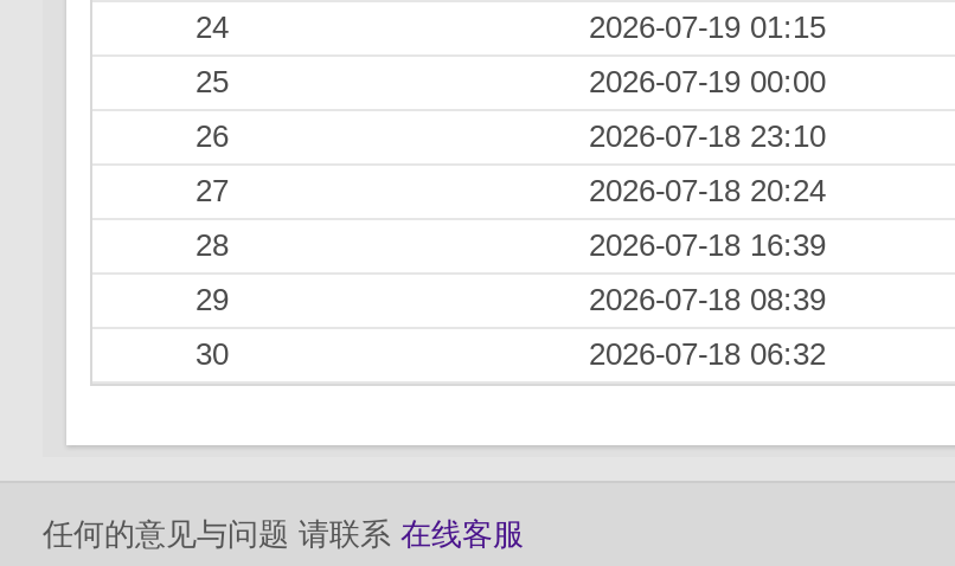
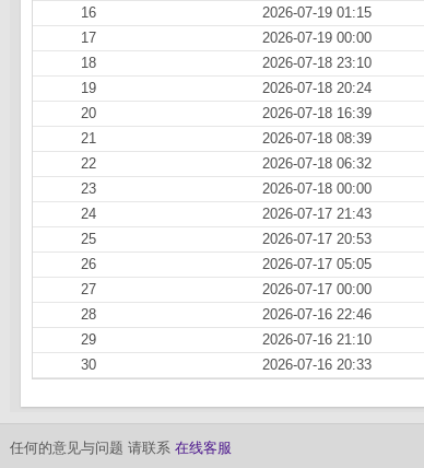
[196,9,229,45] 24 -> [80,4,96,21] 16
[196,64,229,99] 25 -> [80,30,96,46] 17
[196,118,229,154] 26 -> [80,55,96,71] 18
[196,173,229,208] 27 -> [80,80,96,96] 19
[196,227,229,263] 28 -> [80,105,96,121] 20
[196,282,229,317] 29 -> [80,130,96,147] 21
[196,336,229,372] 30 -> [80,155,96,172] 22
none -> [80,180,371,373] 23 | 2026-07-18 00:00 | 24 | 2026-07-17 21:43 | 25 | 2026-07-17 20:53 | 26 | 2026-07-17 05:05 | 27 | 2026-07-17 00:00 | 28 | 2026-07-16 22:46 | 29 | 2026-07-16 21:10 | 30 | 2026-07-16 20:33

